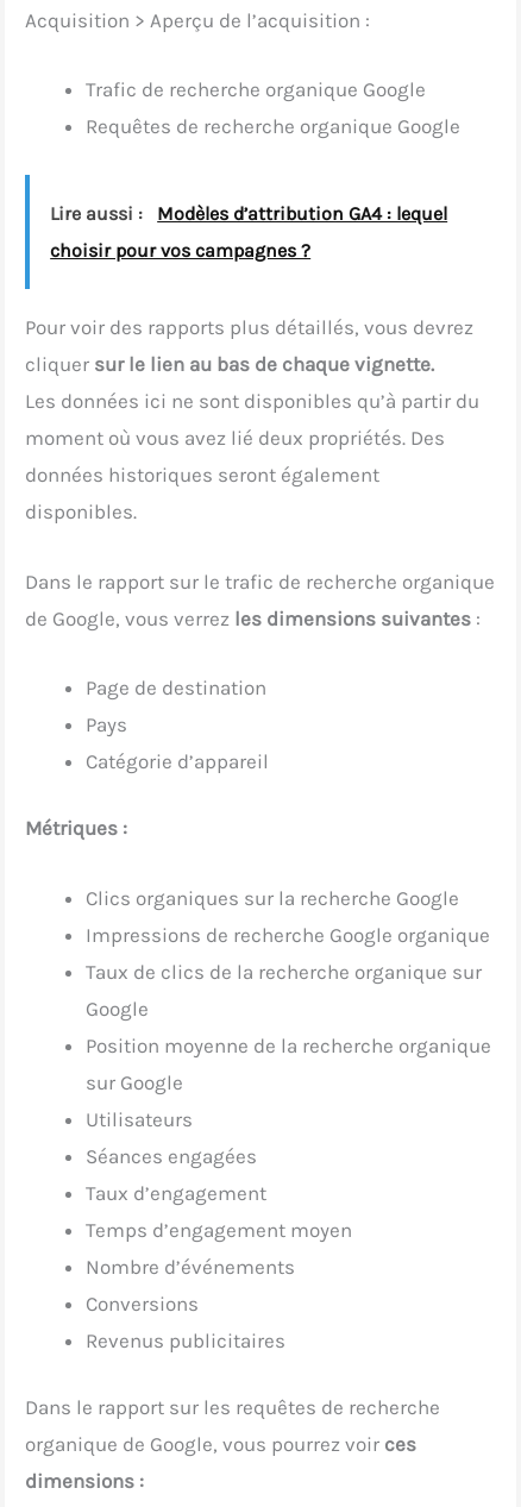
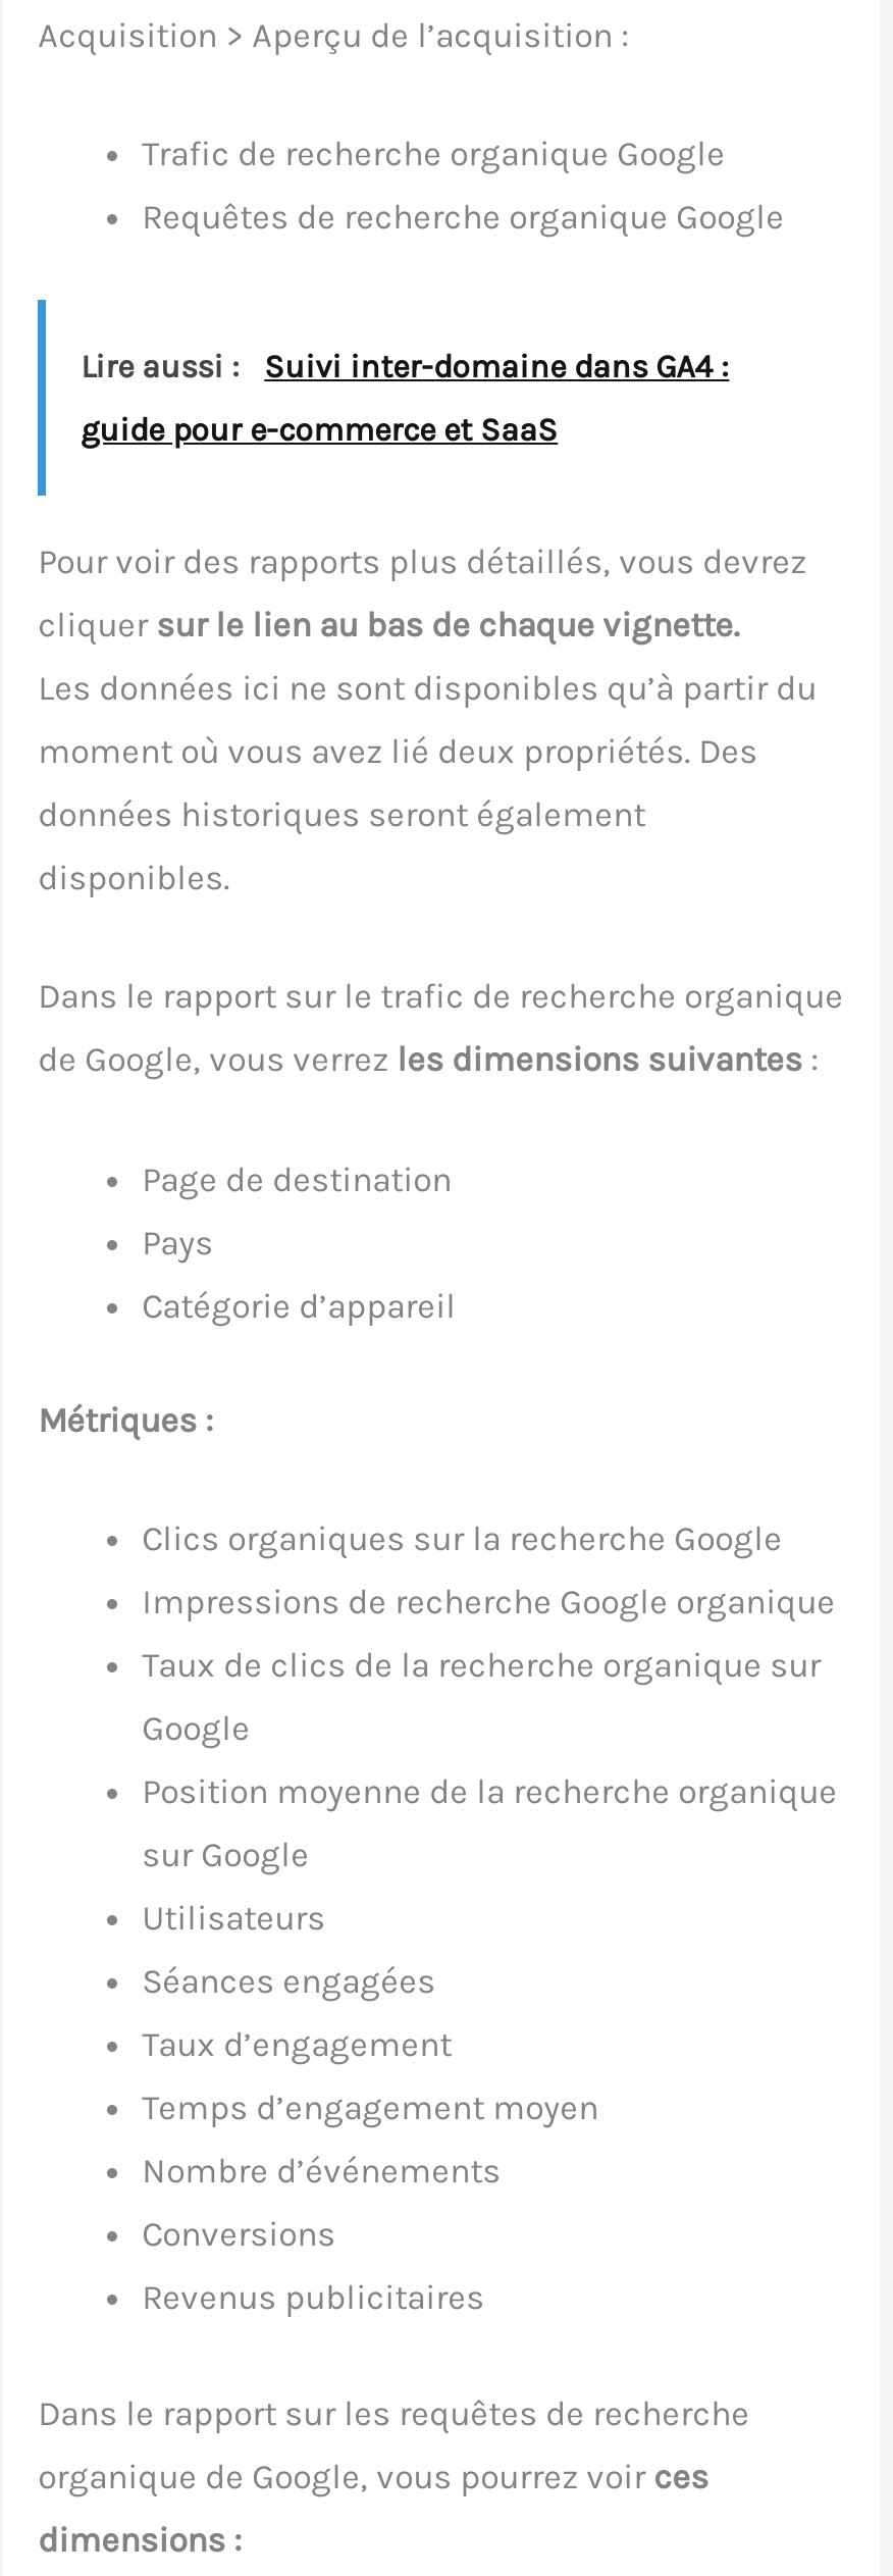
[50,203,447,225] Lire aussi : Modèles d’attribution GA4 : lequel -> [81,348,729,386] Lire aussi : Suivi inter-domaine dans GA4 :
[50,240,311,262] choisir pour vos campagnes ? -> [81,411,558,450] guide pour e-commerce et SaaS

